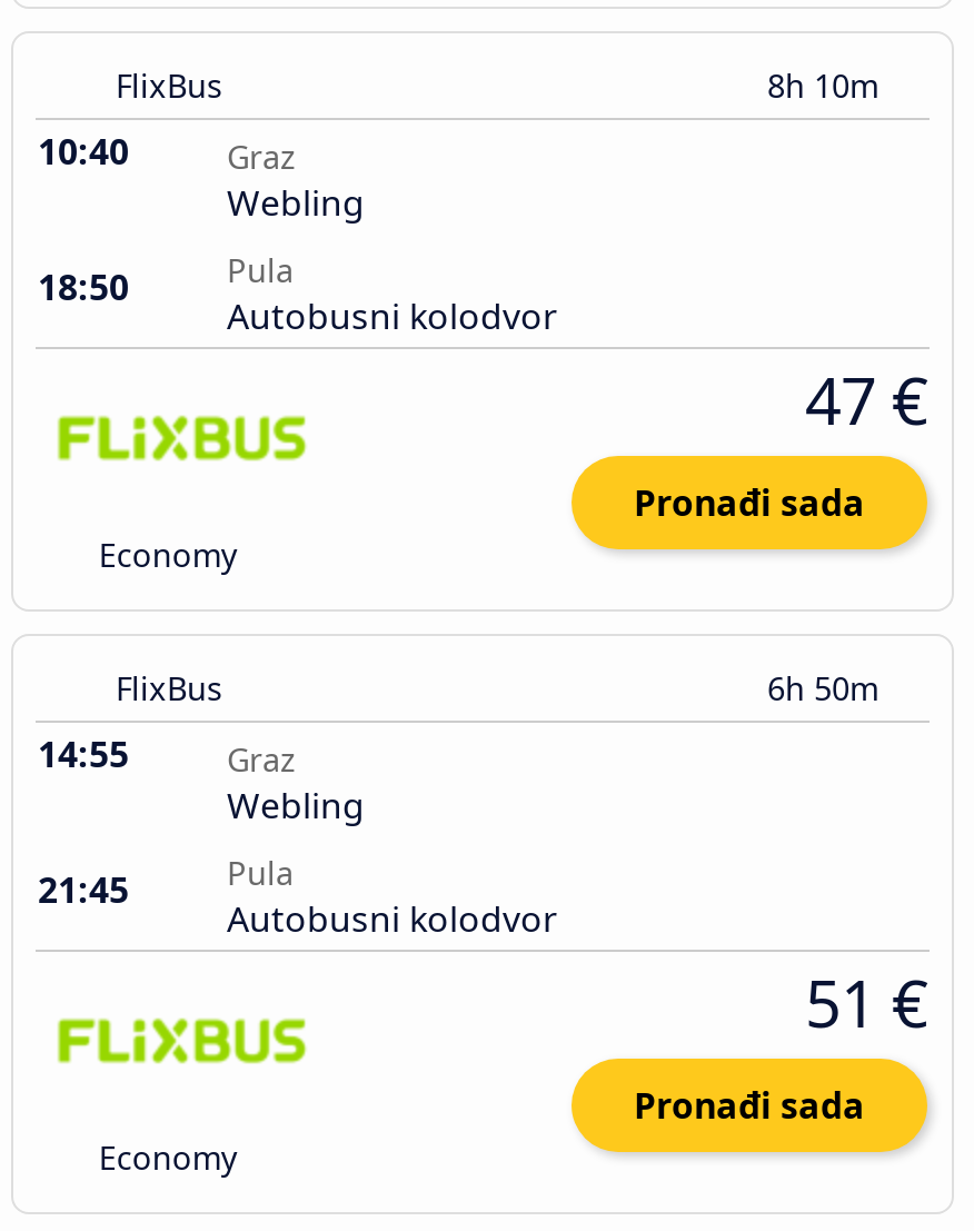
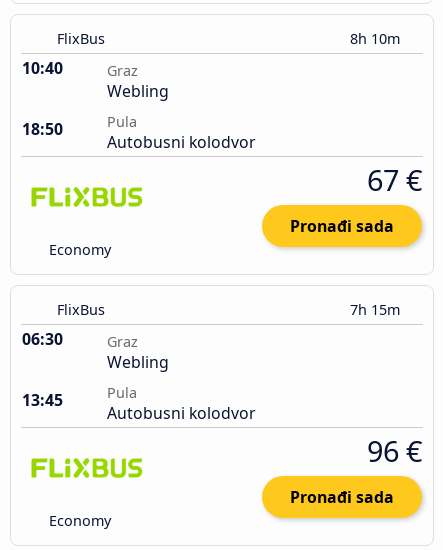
[805,356,927,443] 47 € -> [367,160,422,199] 67 €
[38,668,887,779] 6h 50m | 14:55 -> [22,300,404,350] 7h 15m | 06:30
[38,866,129,915] 21:45 -> [22,389,63,411] 13:45
[805,959,927,1046] 51 € -> [367,431,422,470] 96 €

